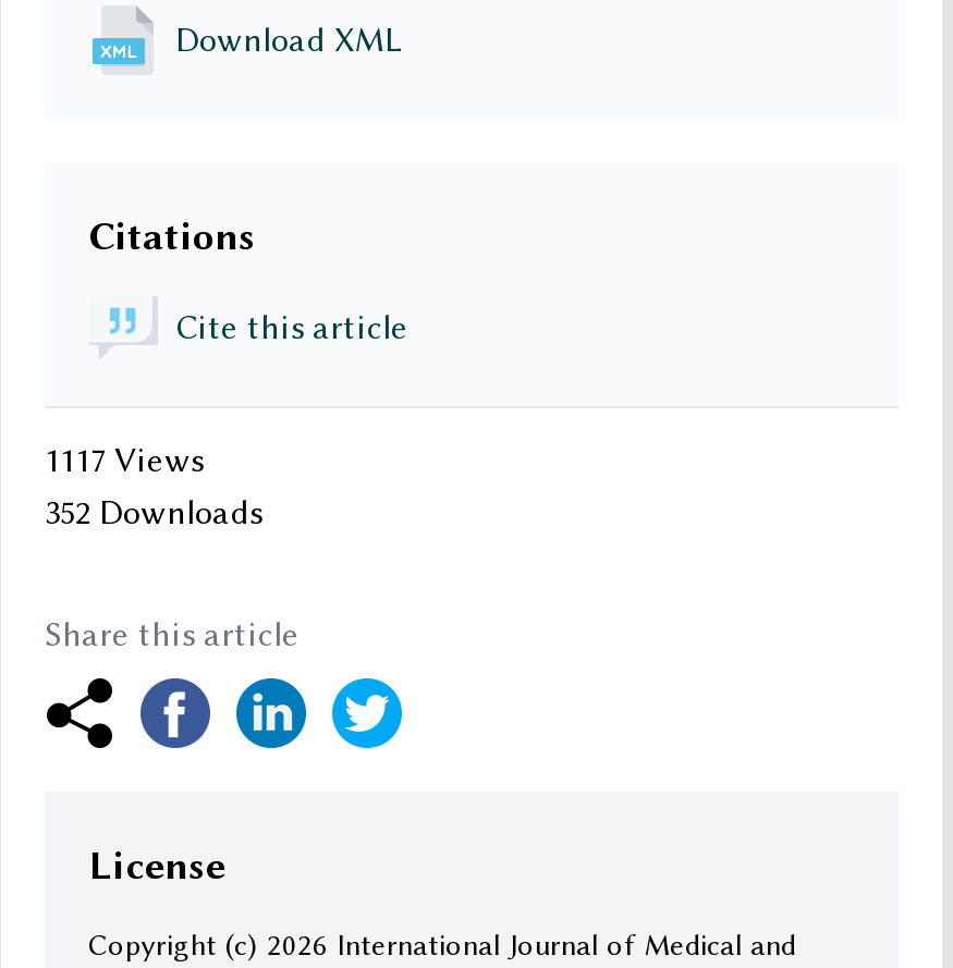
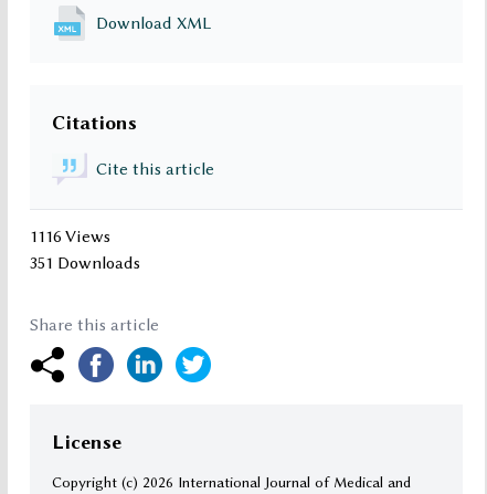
[45,441,204,480] 1117 Views -> [30,227,110,247] 1116 Views
[45,493,262,533] 352 Downloads -> [30,253,140,273] 351 Downloads

